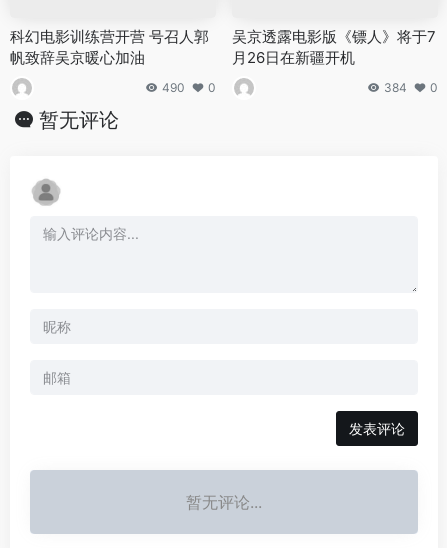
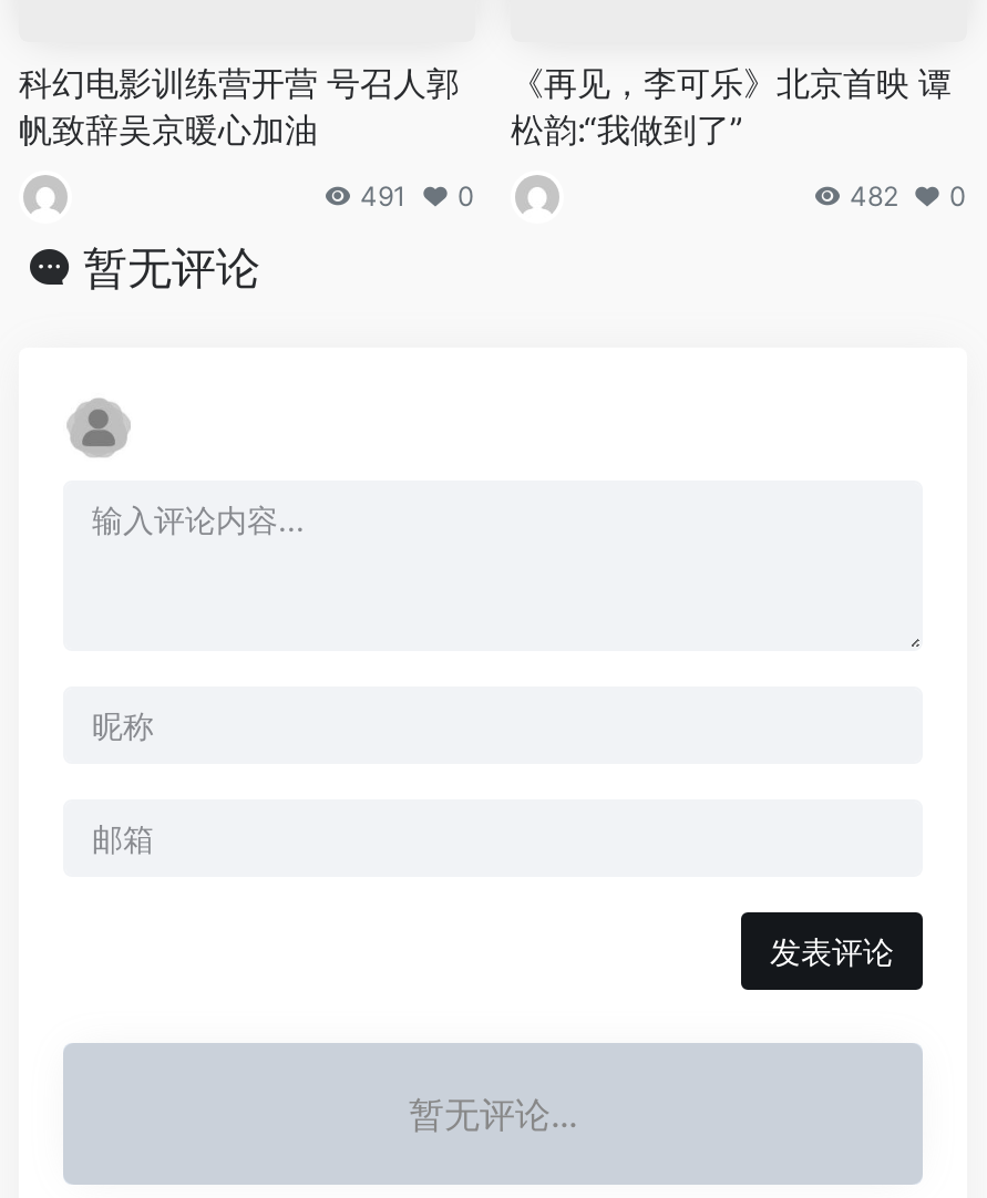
[232,27,436,67] 吴京透露电影版《镖人》将于7 | 月26日在新疆开机 -> [511,61,952,150] 《再见，李可乐》北京首映 谭 | 松韵:“我做到了”
[162,80,216,95] 490 0 -> [360,179,475,212] 491 0
[384,80,438,95] 384 0 -> [850,179,967,212] 482 0

